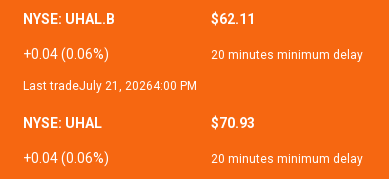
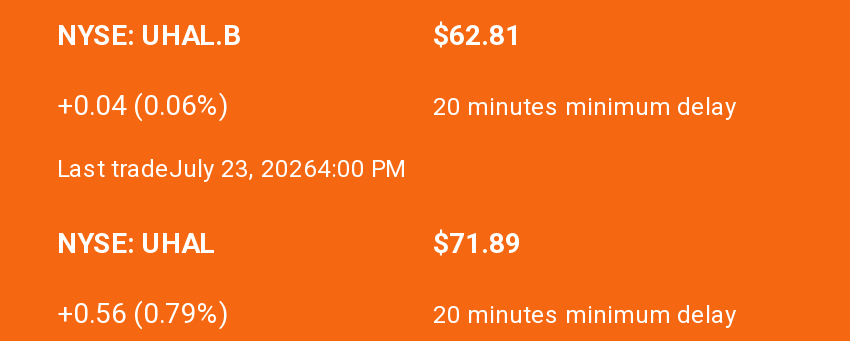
[211,11,255,27] $62.11 -> [433,19,521,51] $62.81
[23,79,197,93] Last tradeJuly 21, 20264:00 PM -> [57,155,405,183] Last tradeJuly 23, 20264:00 PM
[211,115,255,131] $70.93 -> [433,227,521,259] $71.89
[23,150,109,166] +0.04 (0.06%) -> [57,297,229,329] +0.56 (0.79%)

